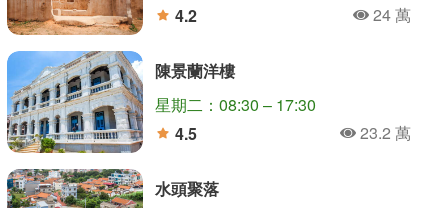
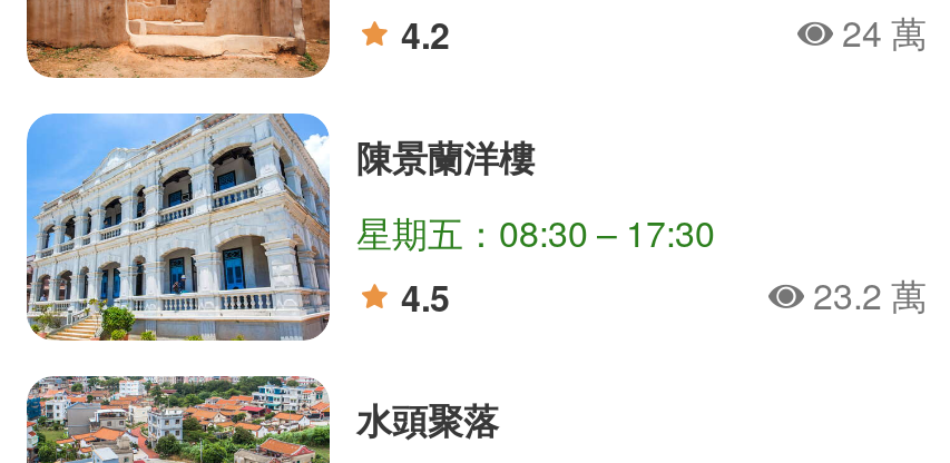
[155,93,316,116] 星期二：08:30 – 17:30 -> [356,207,715,258] 星期五：08:30 – 17:30

